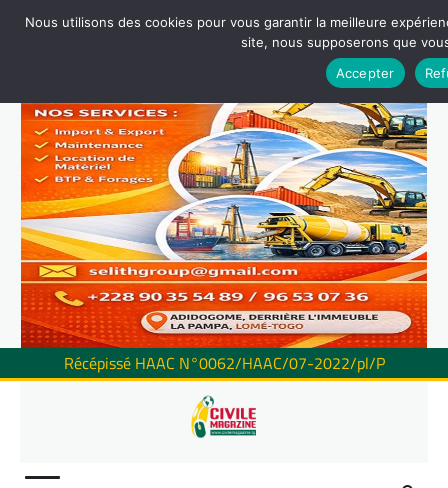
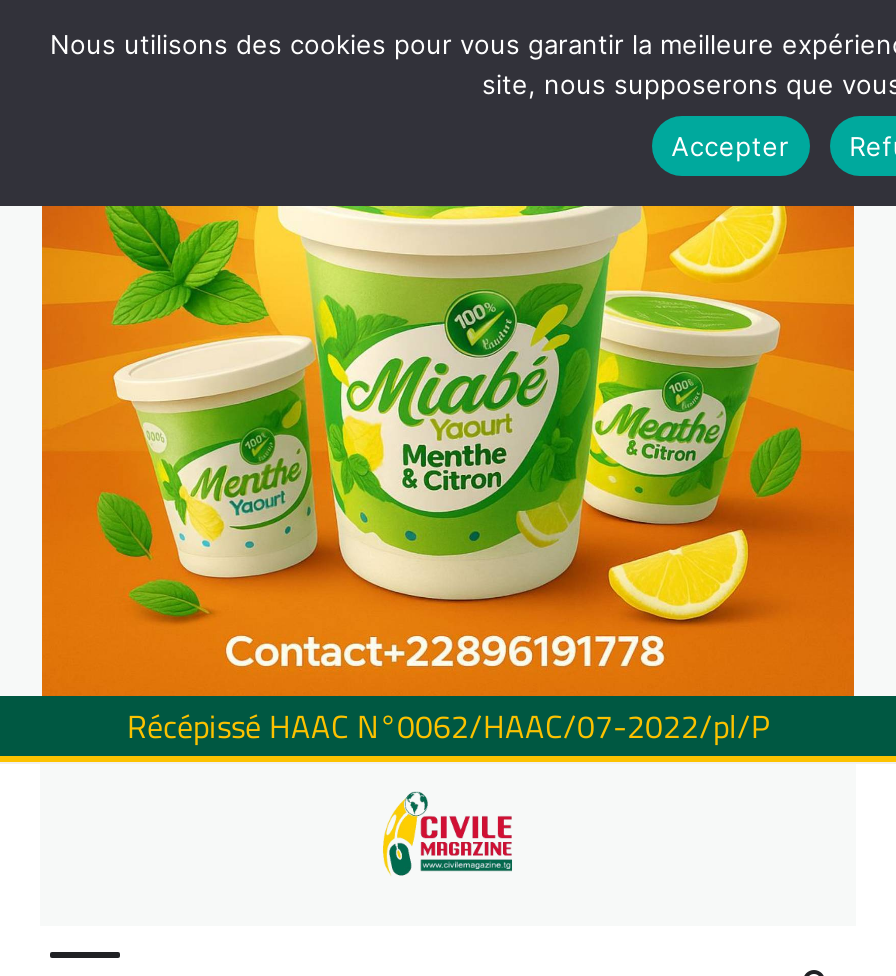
[21,102,428,348] [image] -> [40,204,856,696] [image]

